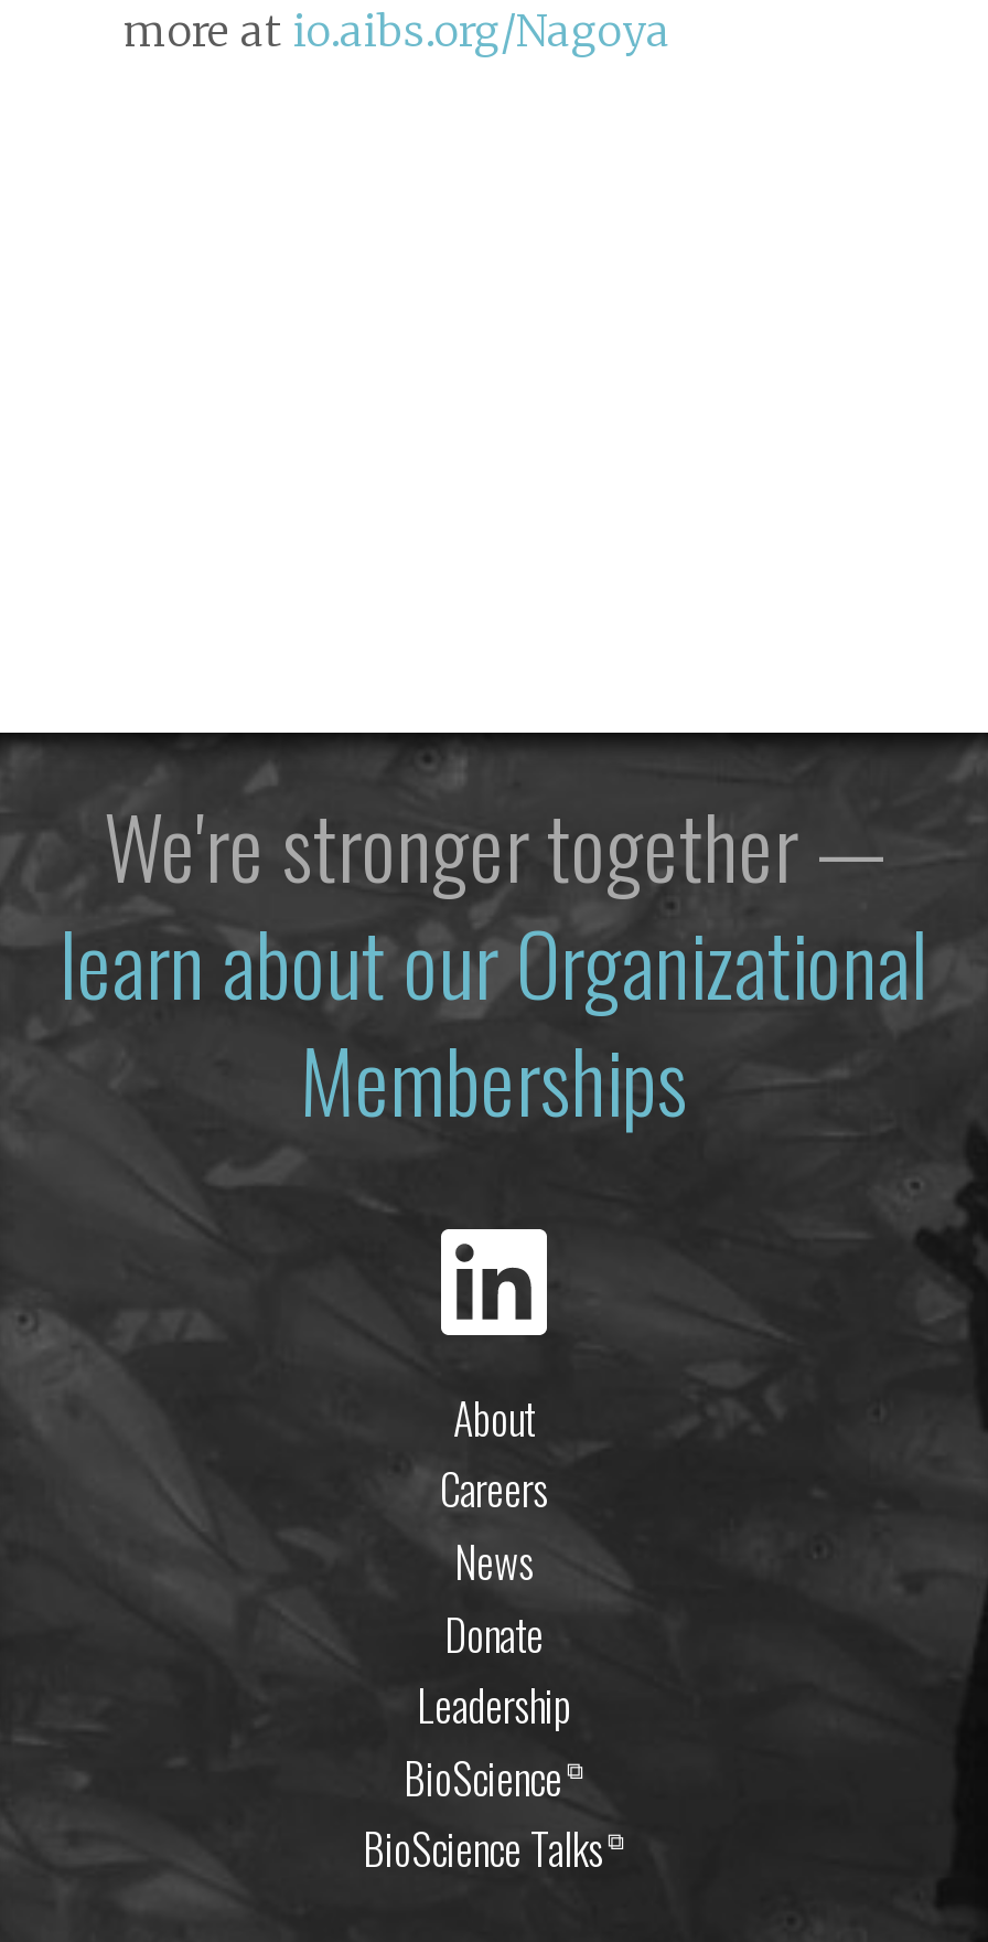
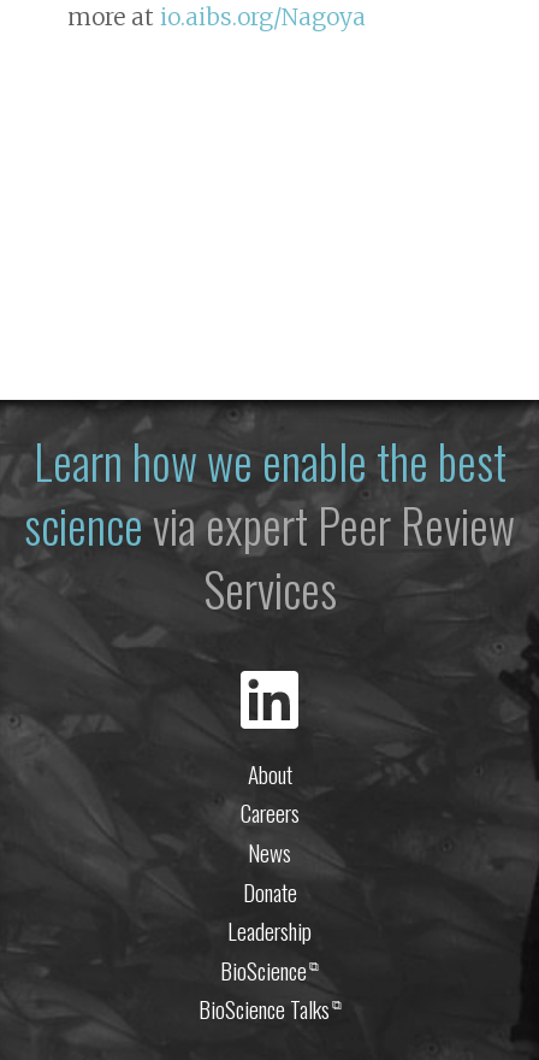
[60,782,928,1142] We're stronger together — | learn about our Organizational | Memberships -> [24,427,515,623] Learn how we enable the best | science via expert Peer Review | Services

